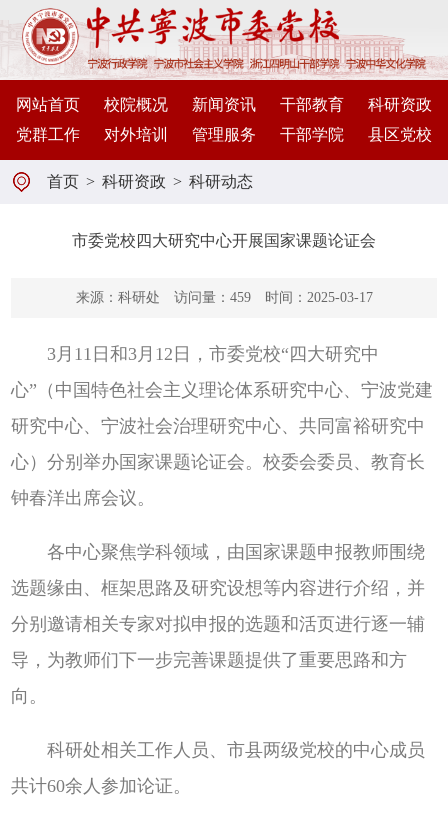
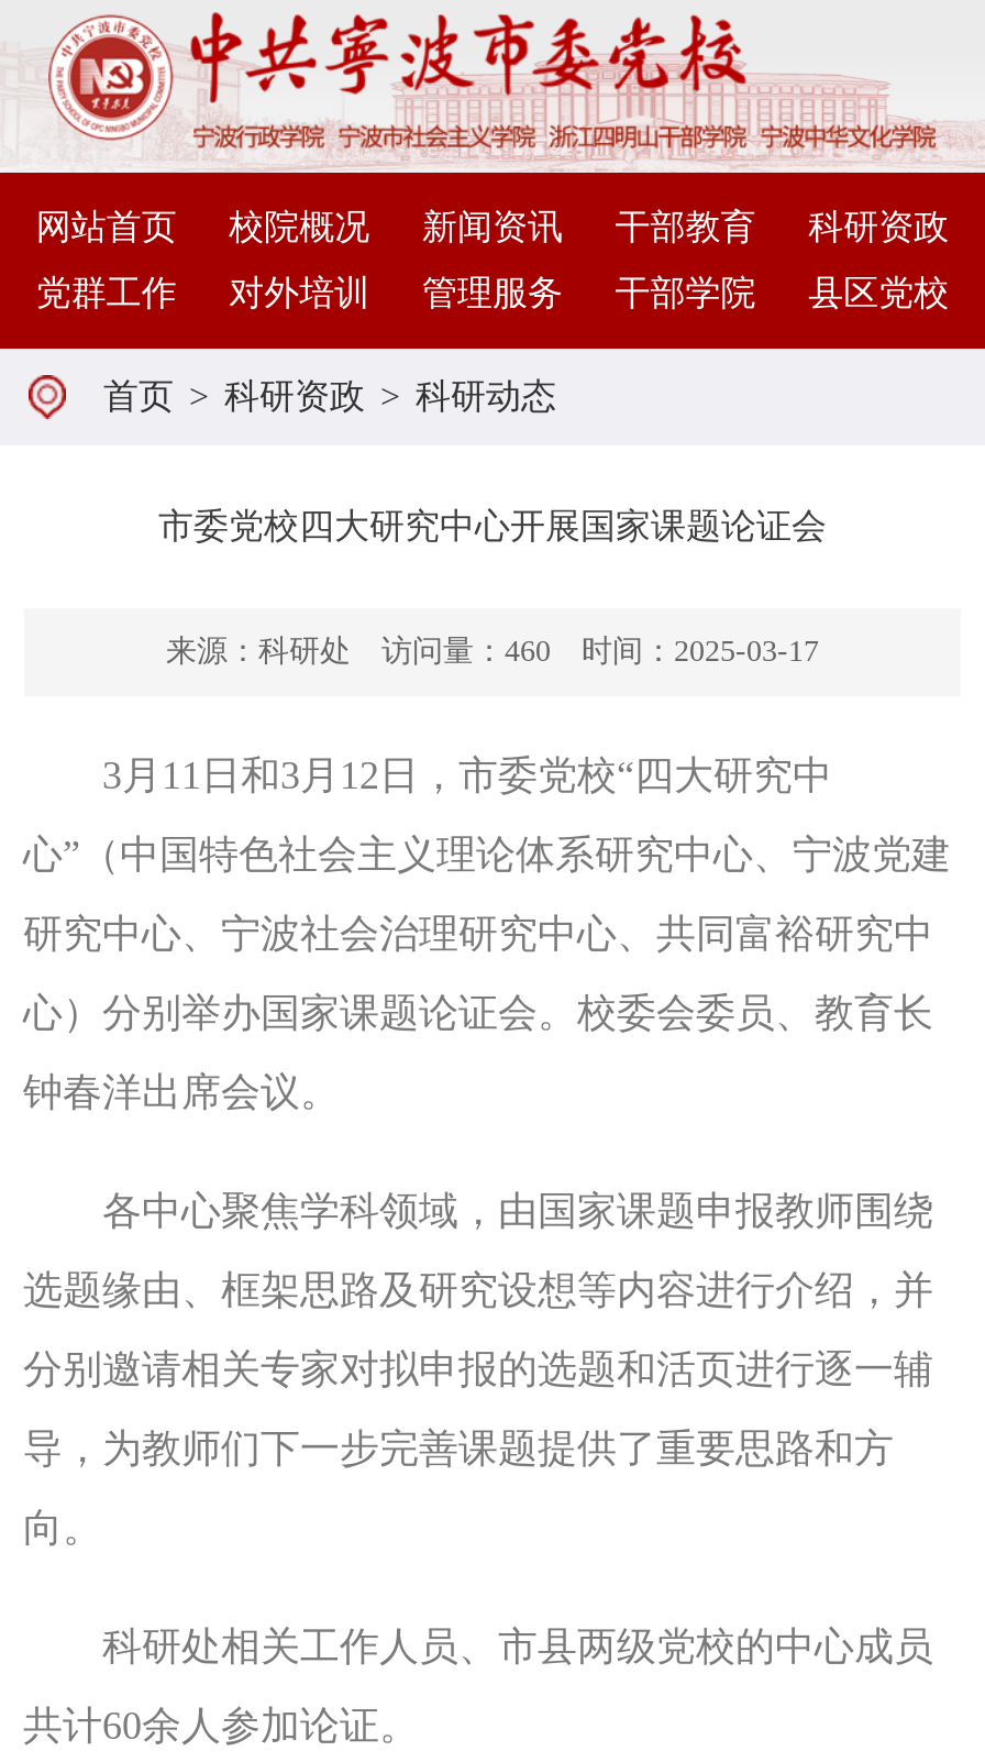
[75,290,372,305] 来源：科研处 访问量：459 时间：2025-03-17 -> [166,635,819,668] 来源：科研处 访问量：460 时间：2025-03-17

